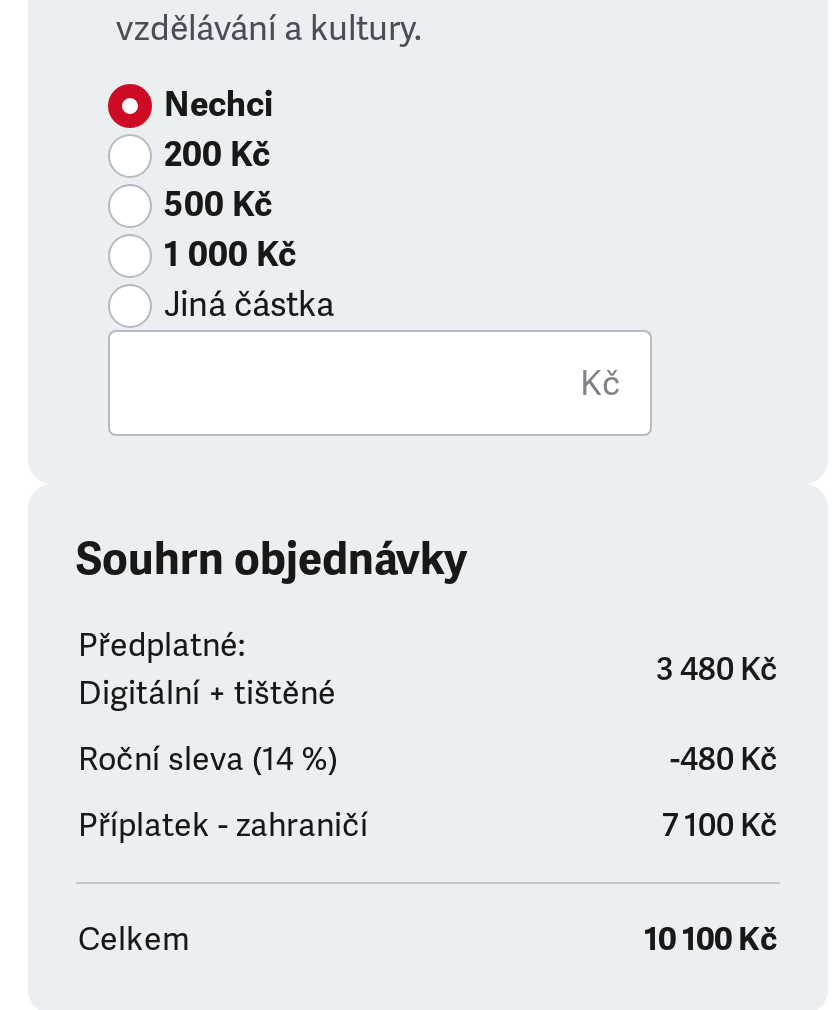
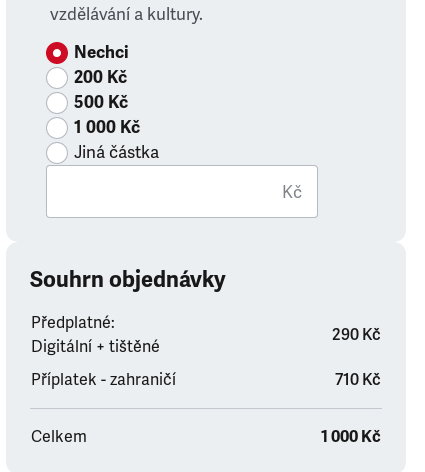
[78,650,778,780] 3 480 Kč | Roční sleva (14 %) | -480 Kč -> [332,325,381,345] 290 Kč
[662,806,778,846] 7 100 Kč -> [335,370,381,390] 710 Kč
[644,920,778,960] 10 100 Kč -> [321,427,381,447] 1 000 Kč

